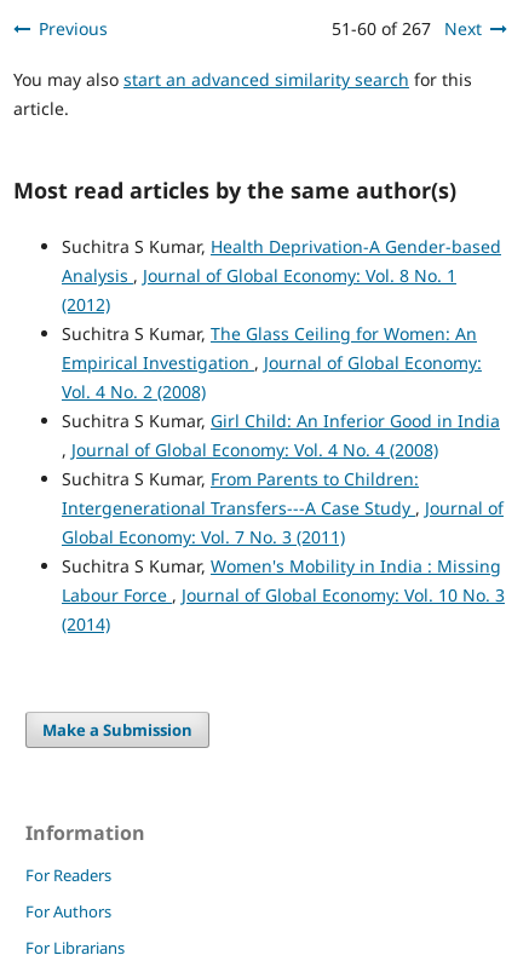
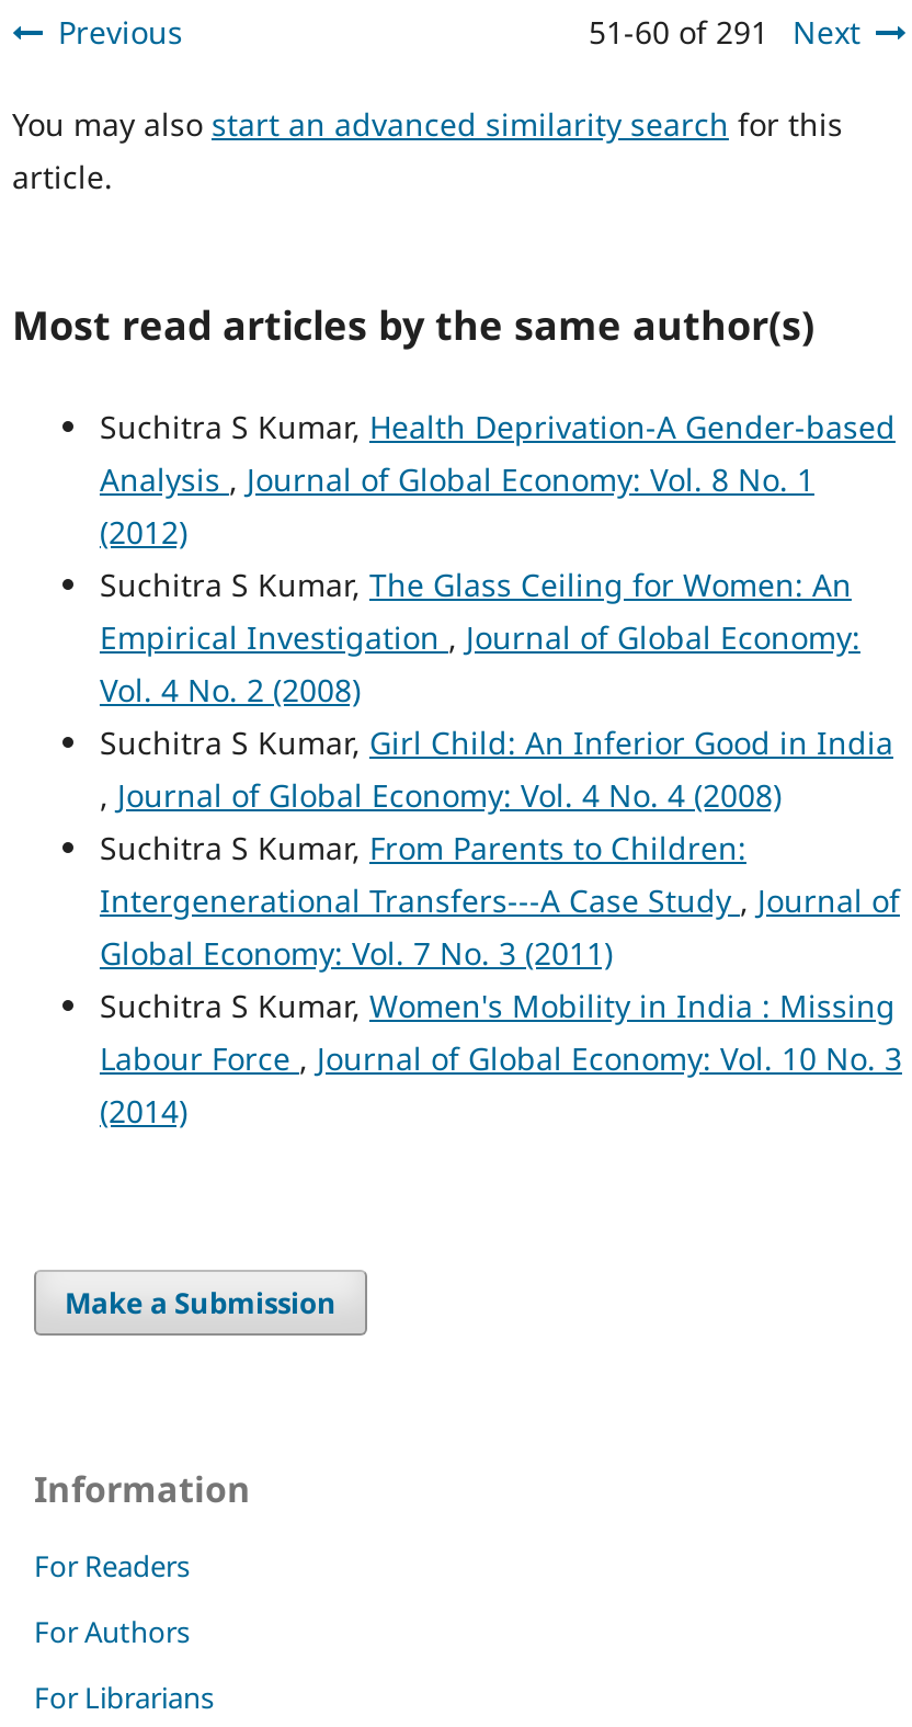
[332,17,482,40] 51-60 of 267 Next -> [589,11,860,52] 51-60 of 291 Next

